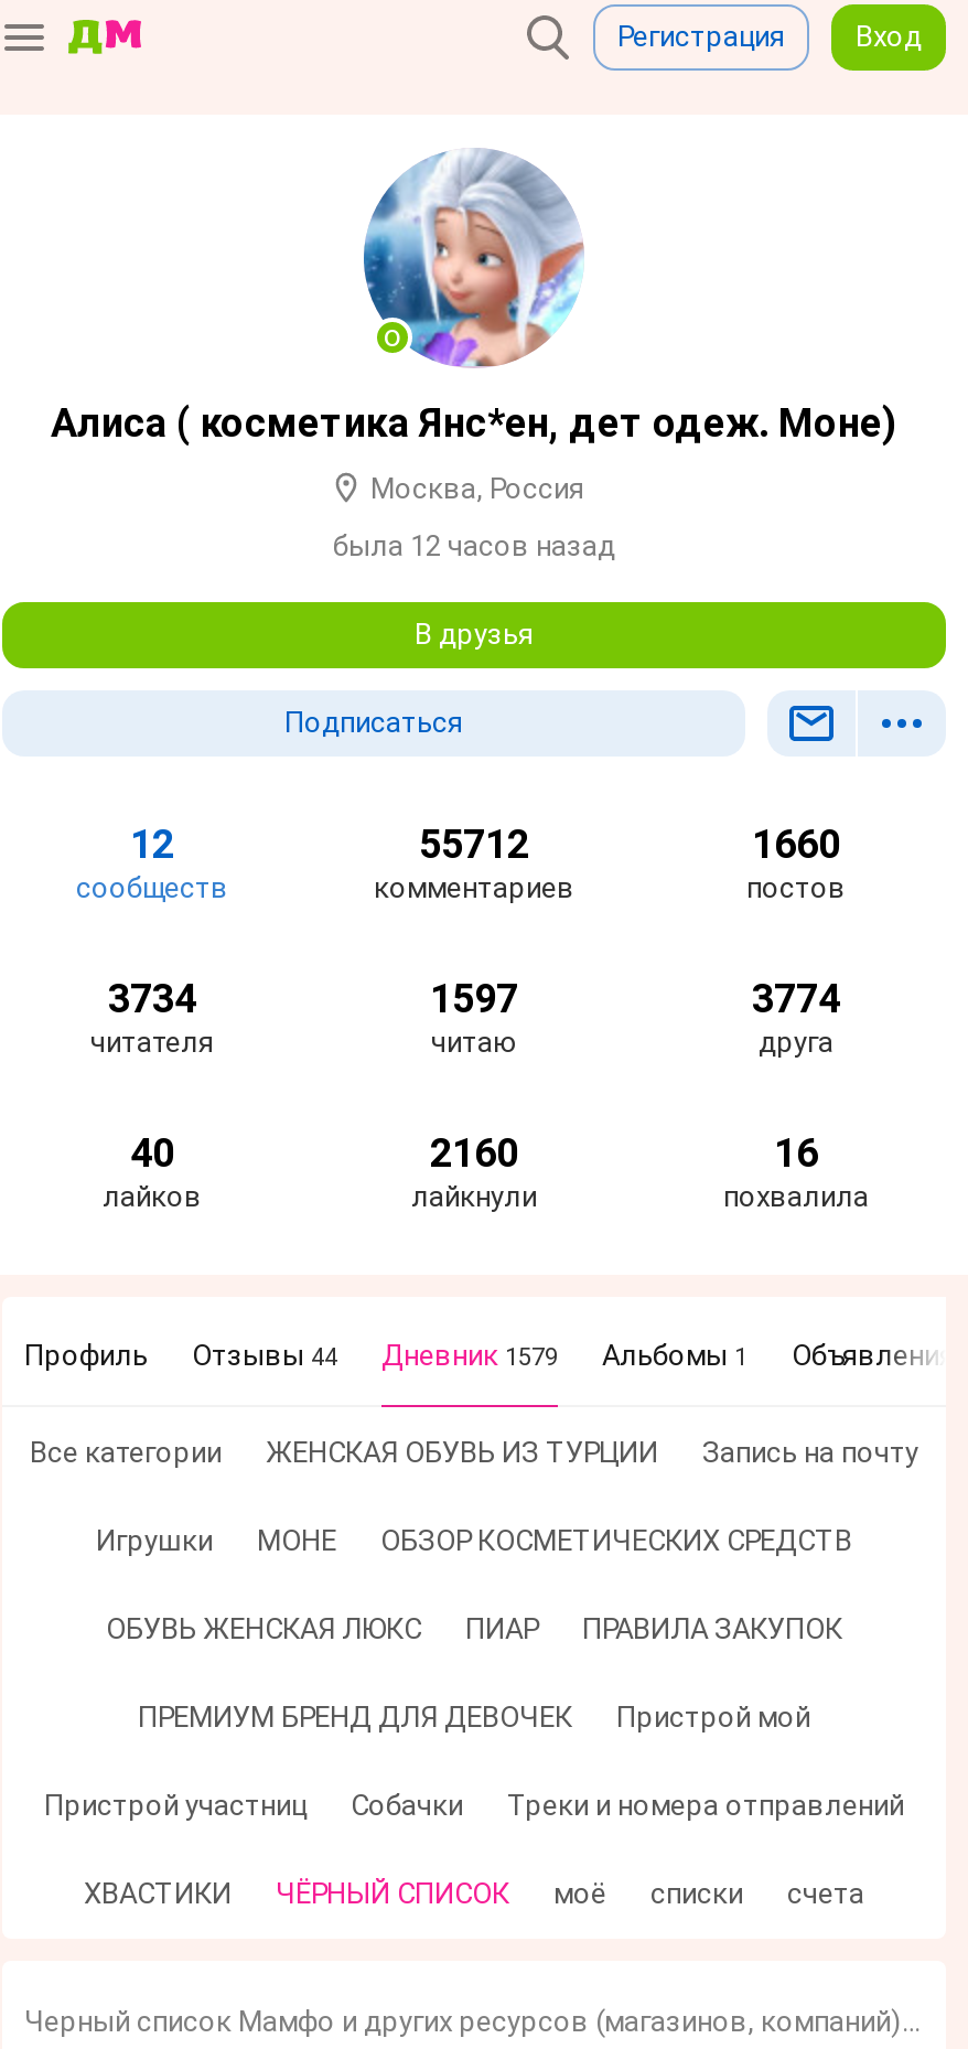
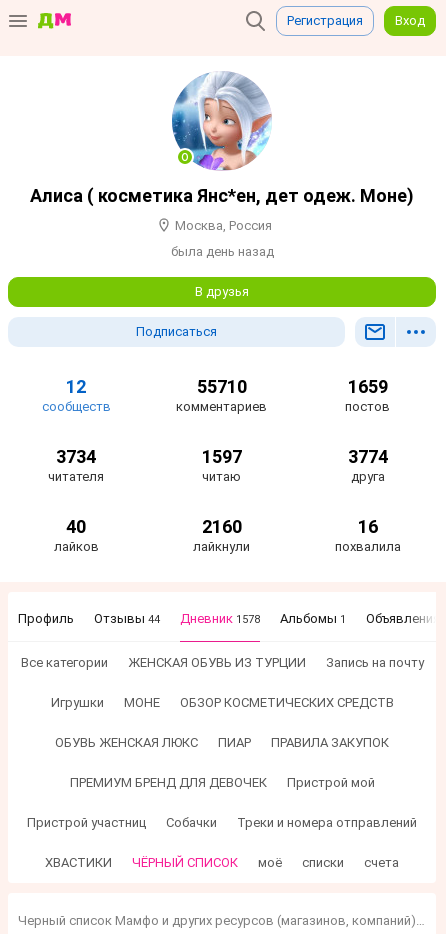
[333,530,615,563] была 12 часов назад -> [170,244,273,259] была день назад
[419,821,529,867] 55712 -> [197,376,247,397] 55710
[752,821,840,867] 1660 -> [348,376,388,397] 1659
[381,1339,558,1372] Дневник 1579 -> [180,611,260,626] Дневник 1578

